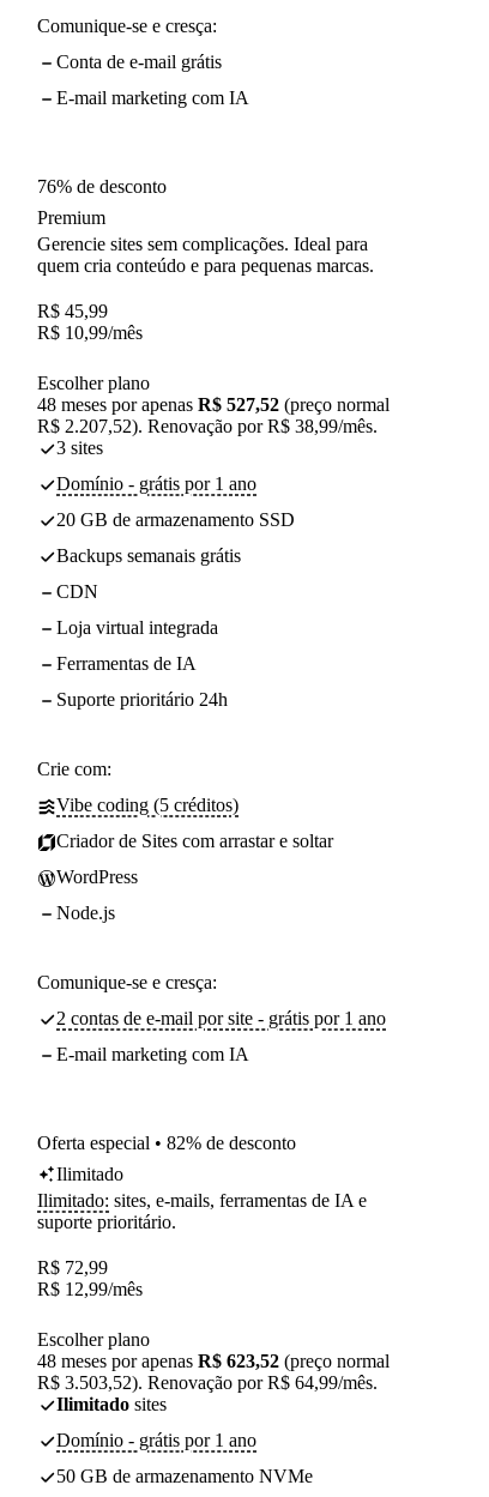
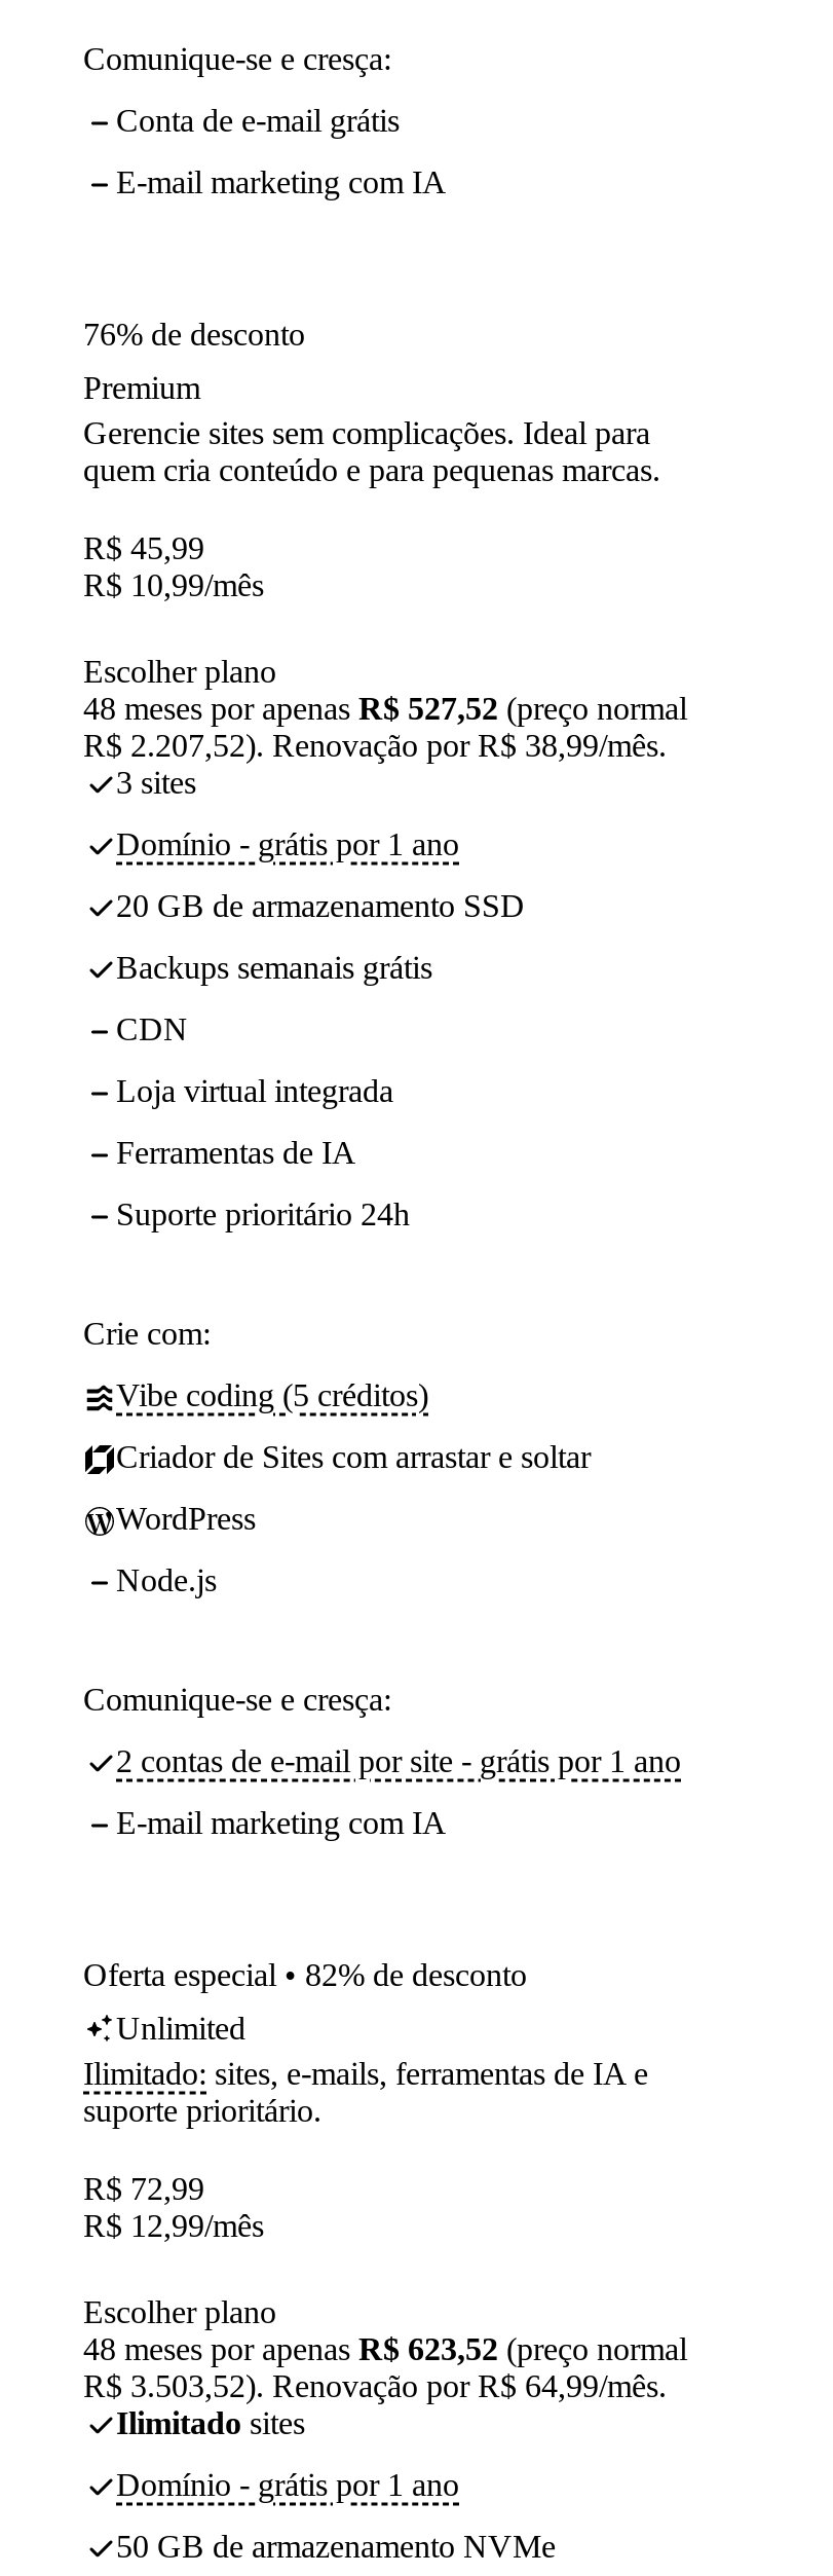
[56,1164,123,1184] Ilimitado -> [116,2011,245,2046] Unlimited

